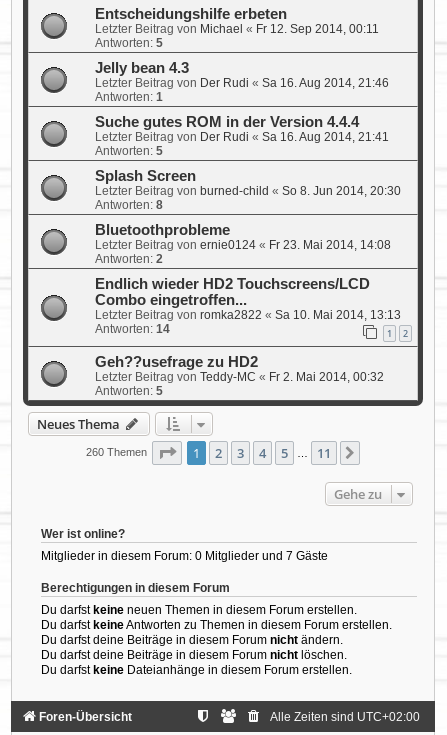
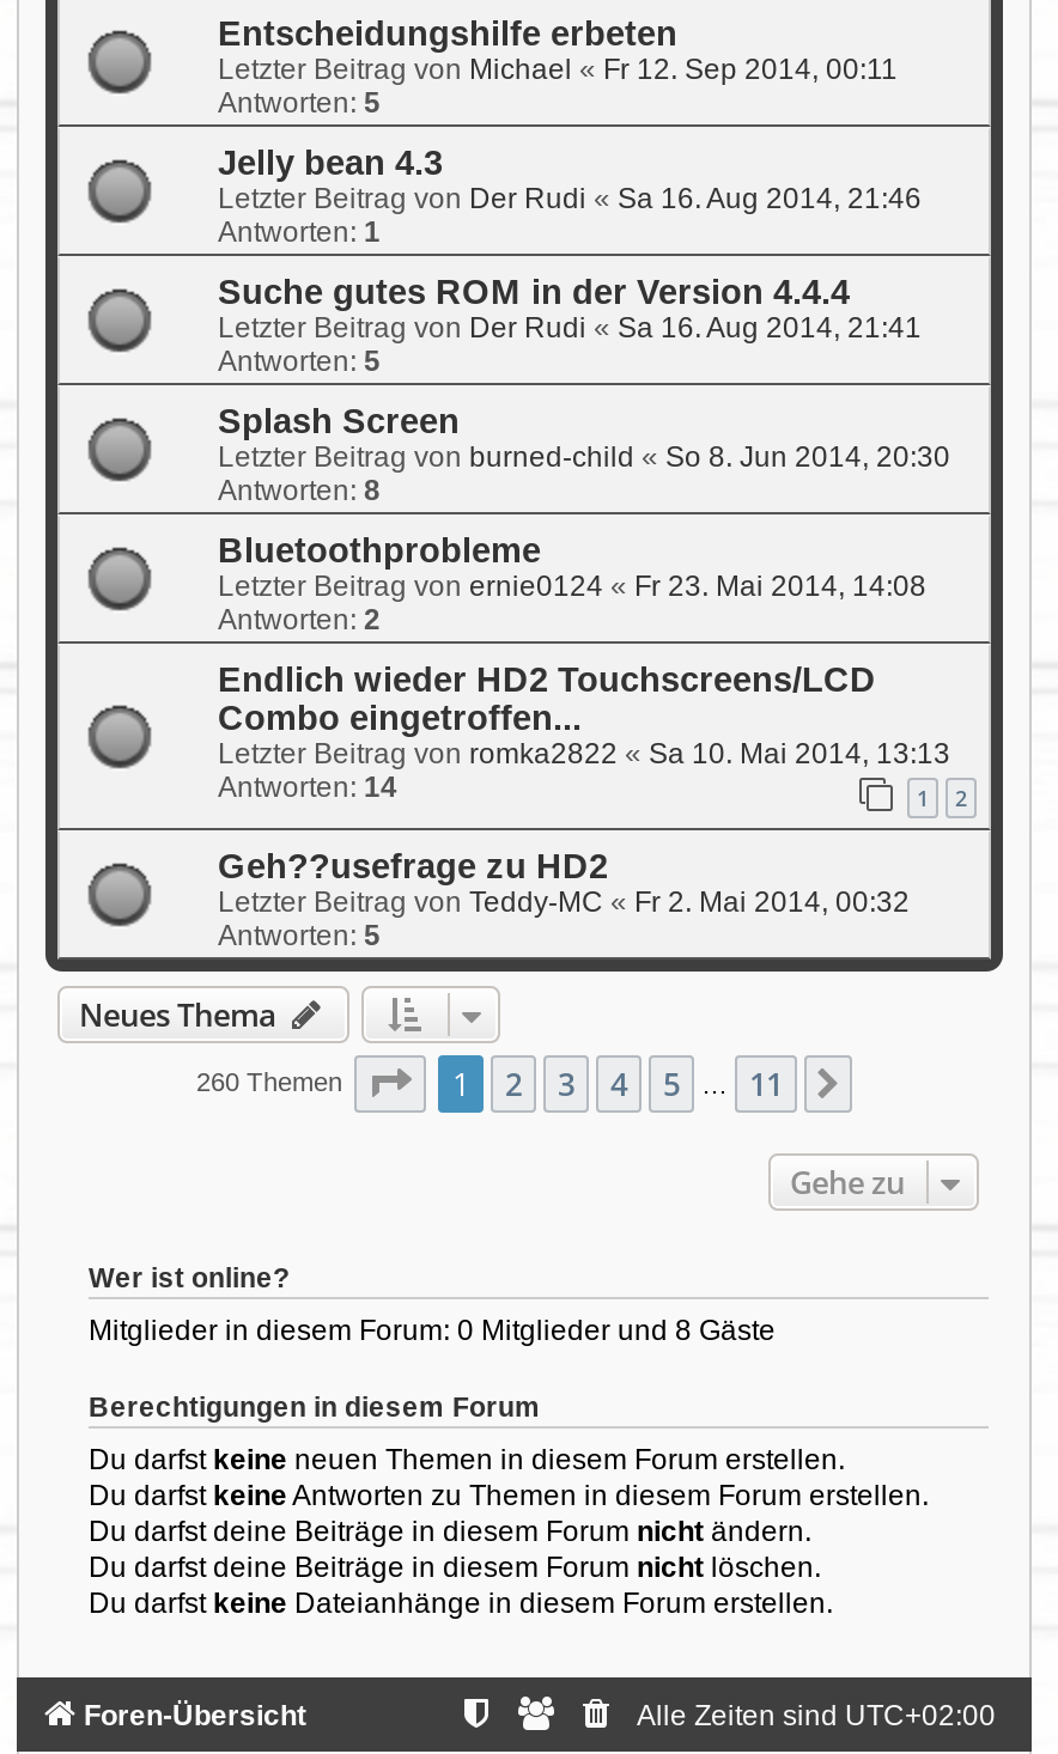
[41,548,328,562] Mitglieder in diesem Forum: 0 Mitglieder und 7 Gäste -> [89,1313,776,1346] Mitglieder in diesem Forum: 0 Mitglieder und 8 Gäste

